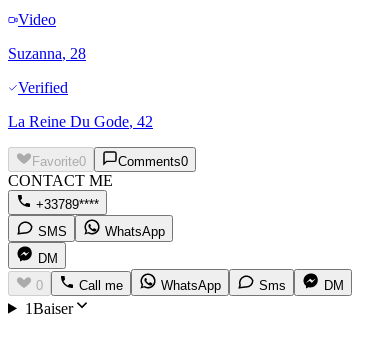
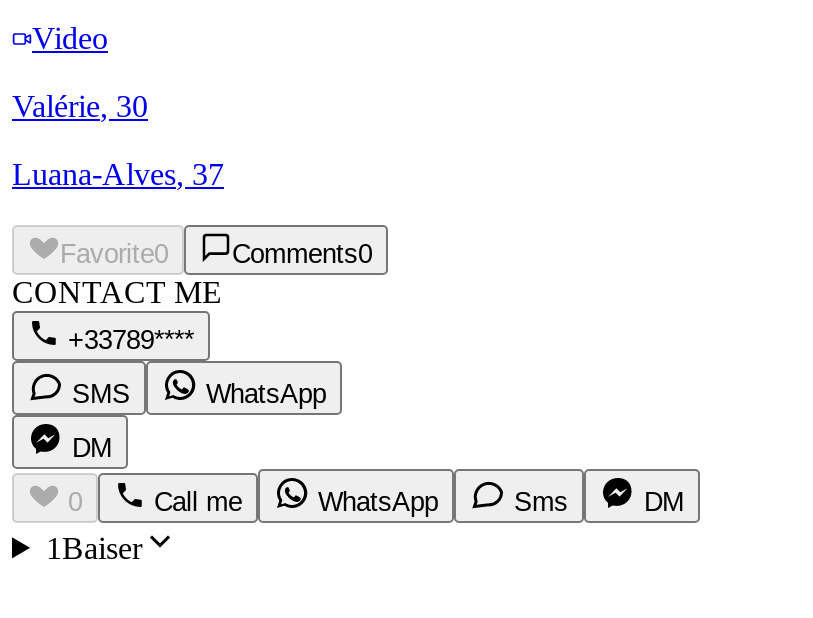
[8,45,153,130] Suzanna, 28 | Verified | La Reine Du Gode, 42 -> [12,88,224,190] Valérie, 30 | Luana-Alves, 37

